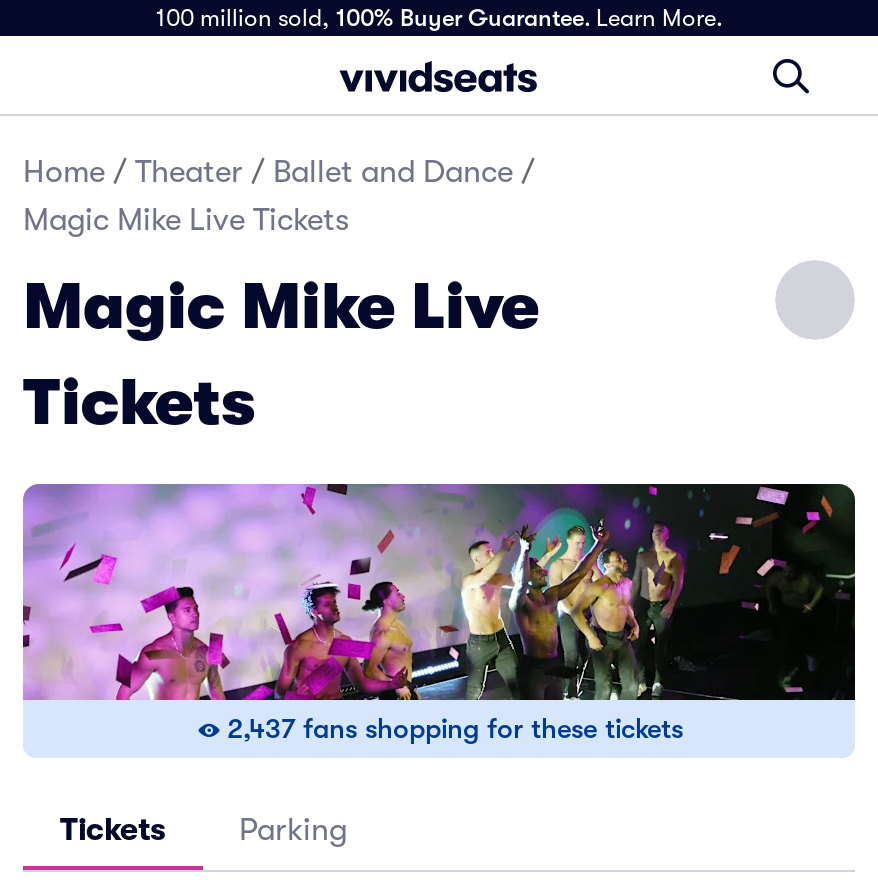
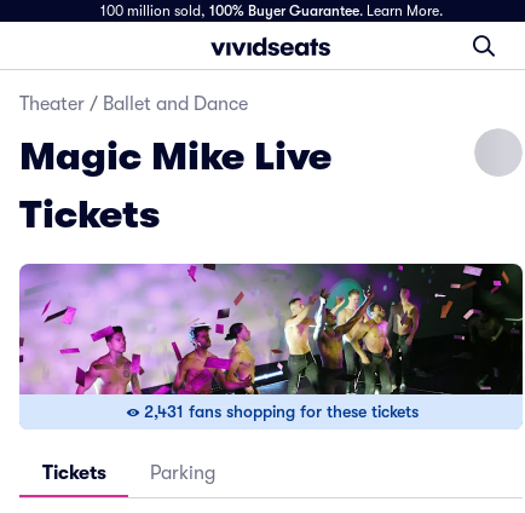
[23,154,535,238] Home / Theater / Ballet and Dance / | Magic Mike Live Tickets -> [19,93,248,115] Theater / Ballet and Dance
[227,712,683,744] 2,437 fans shopping for these tickets -> [143,402,418,421] 2,431 fans shopping for these tickets

